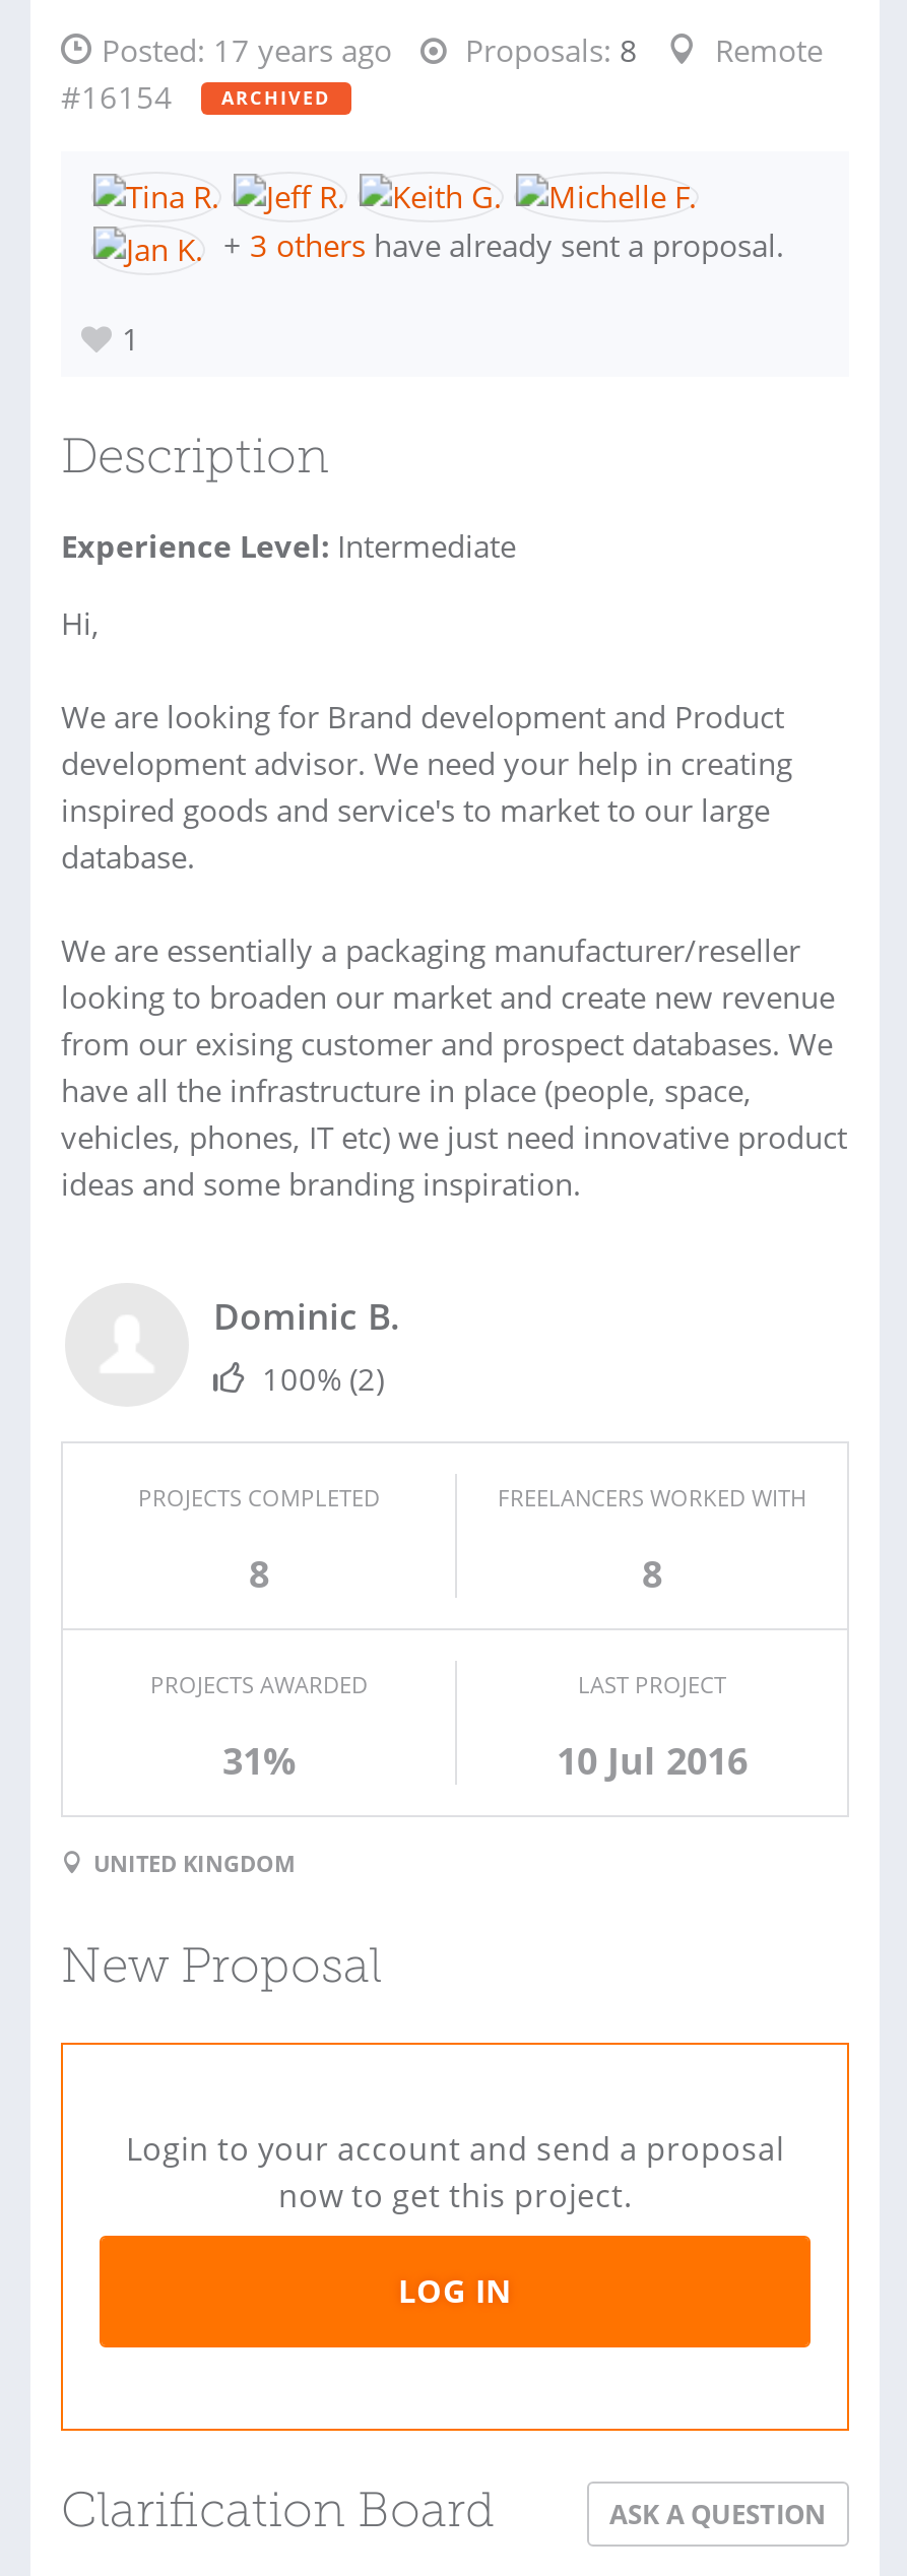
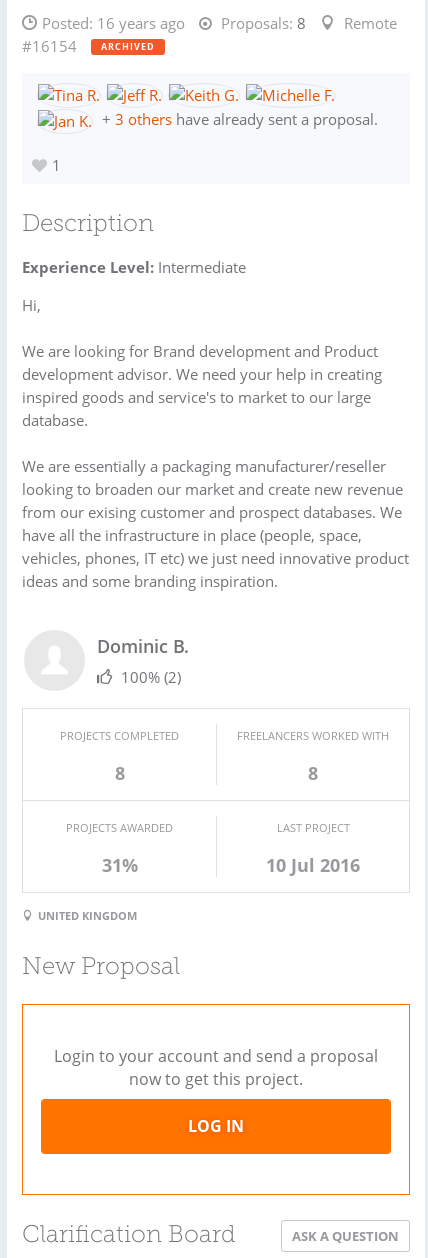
[102,29,392,70] Posted: 17 years ago -> [42,13,185,33] Posted: 16 years ago

